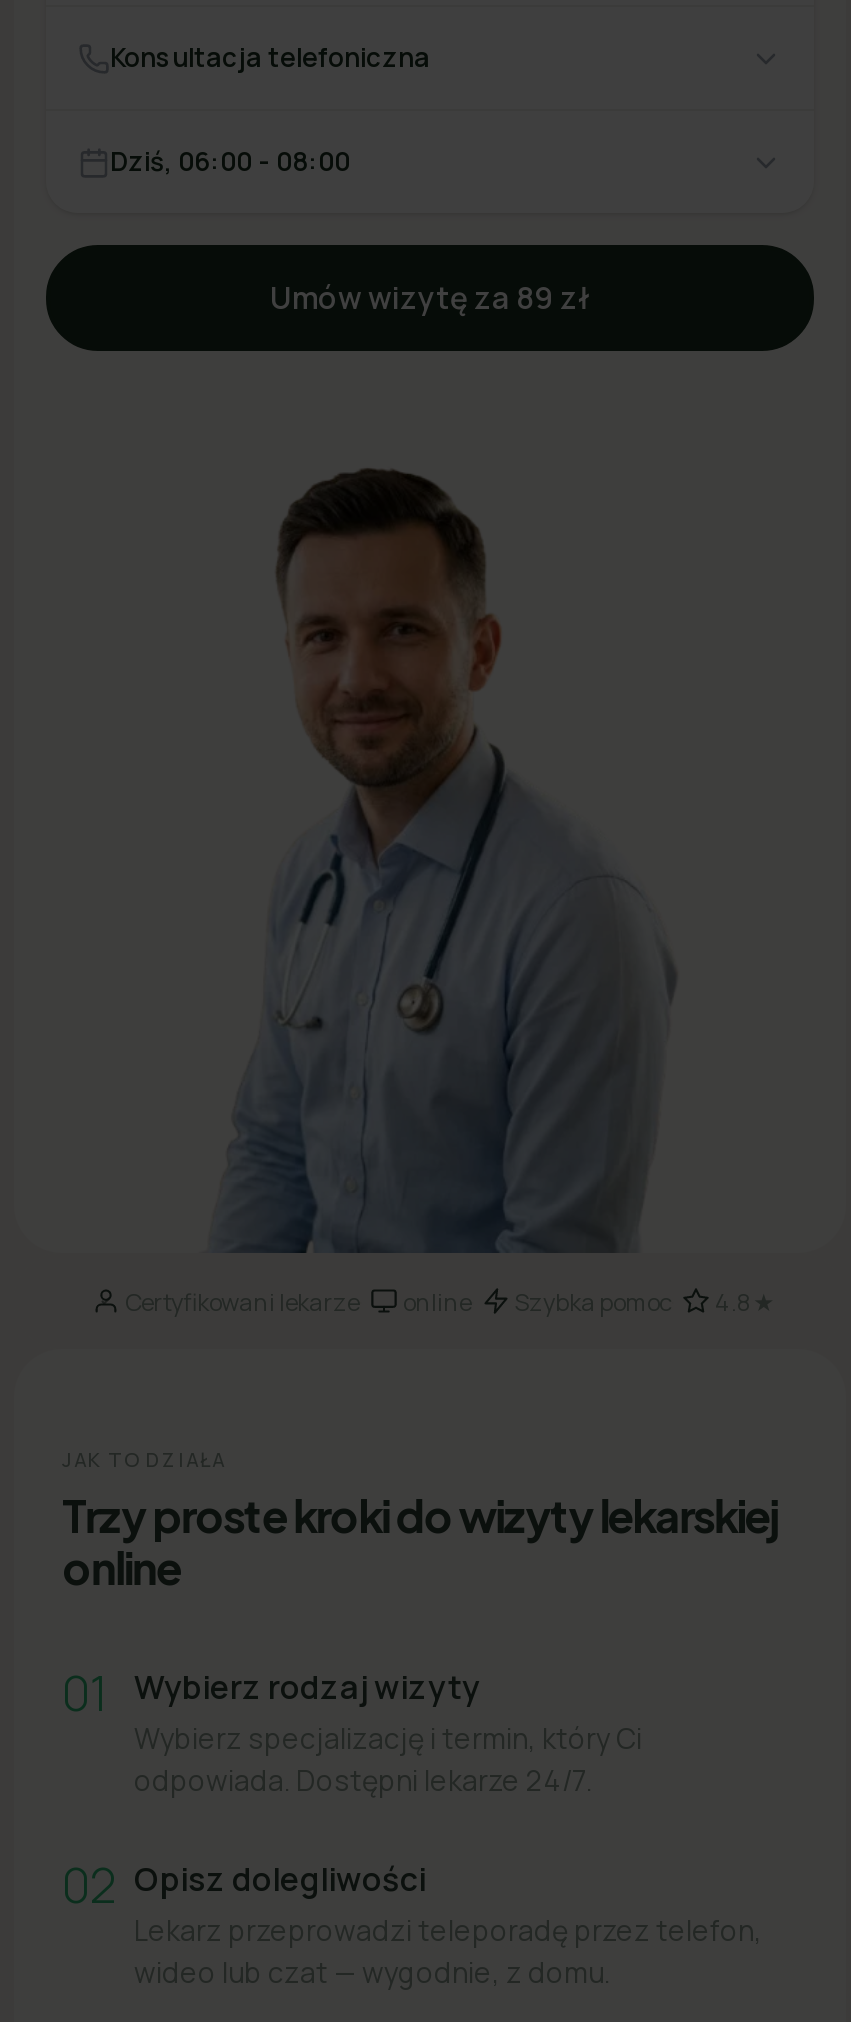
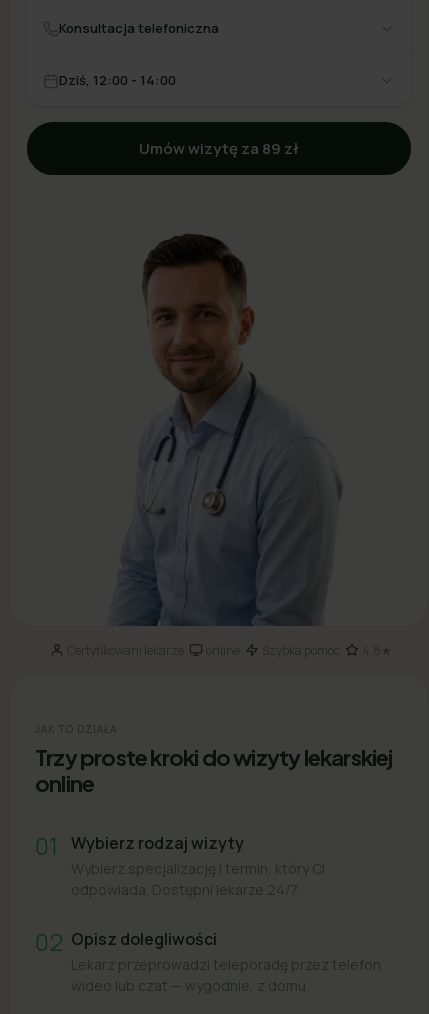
[110,143,350,179] Dziś, 06:00 - 08:00 -> [59,71,176,89] Dziś, 12:00 - 14:00

